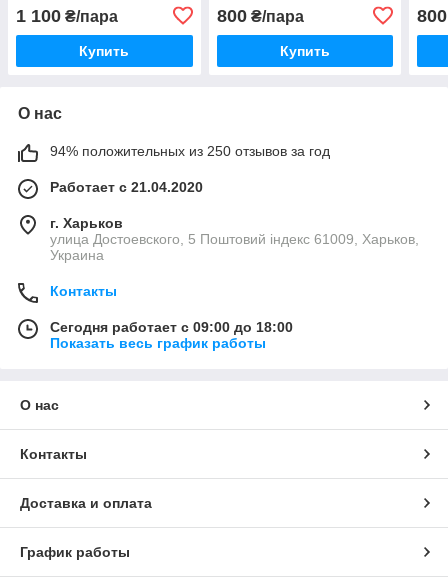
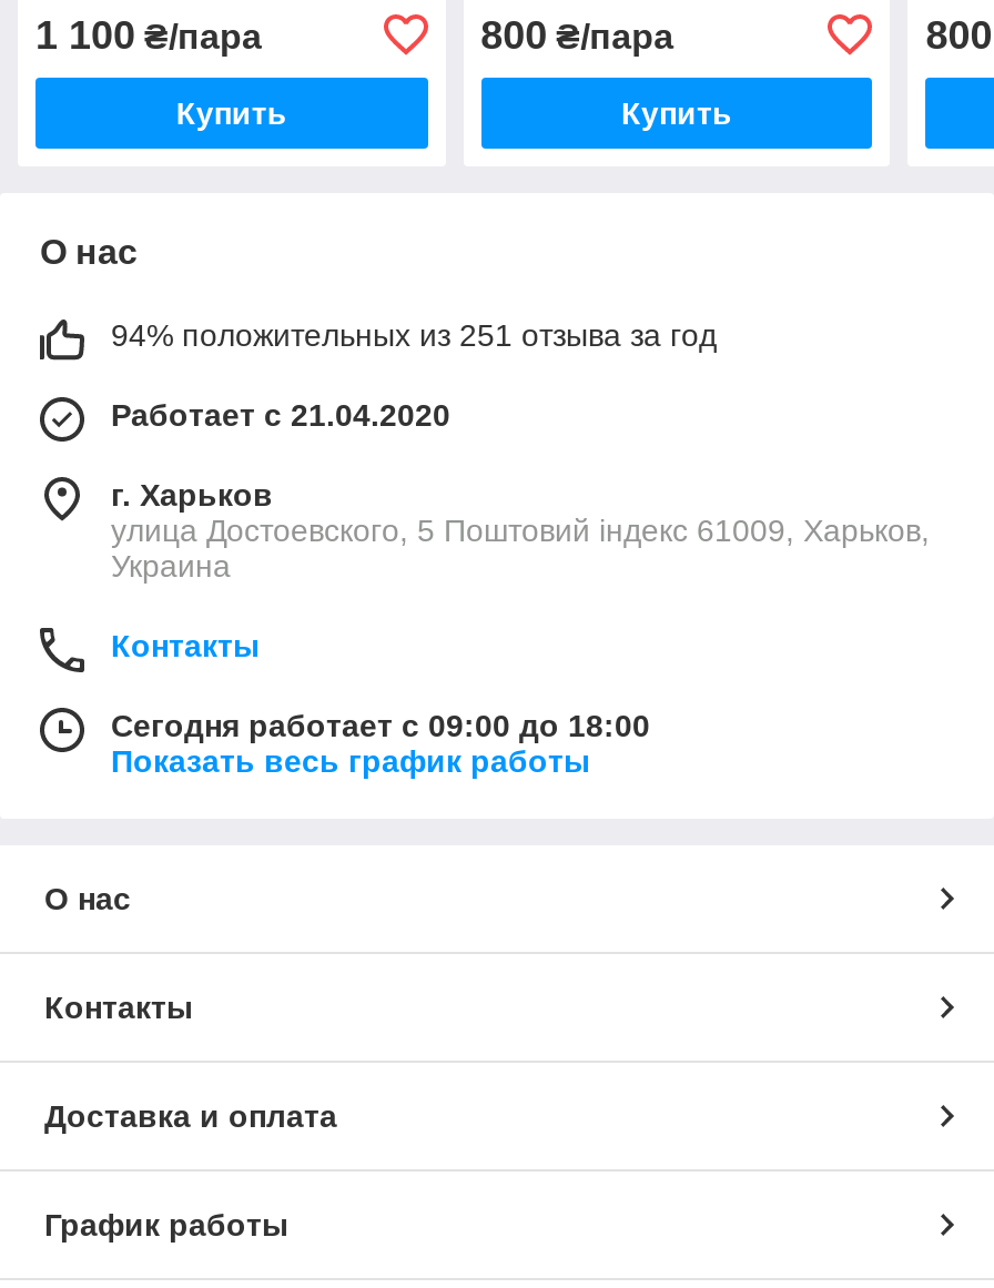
[50,143,330,159] 94% положительных из 250 отзывов за год -> [111,317,717,352] 94% положительных из 251 отзыва за год

